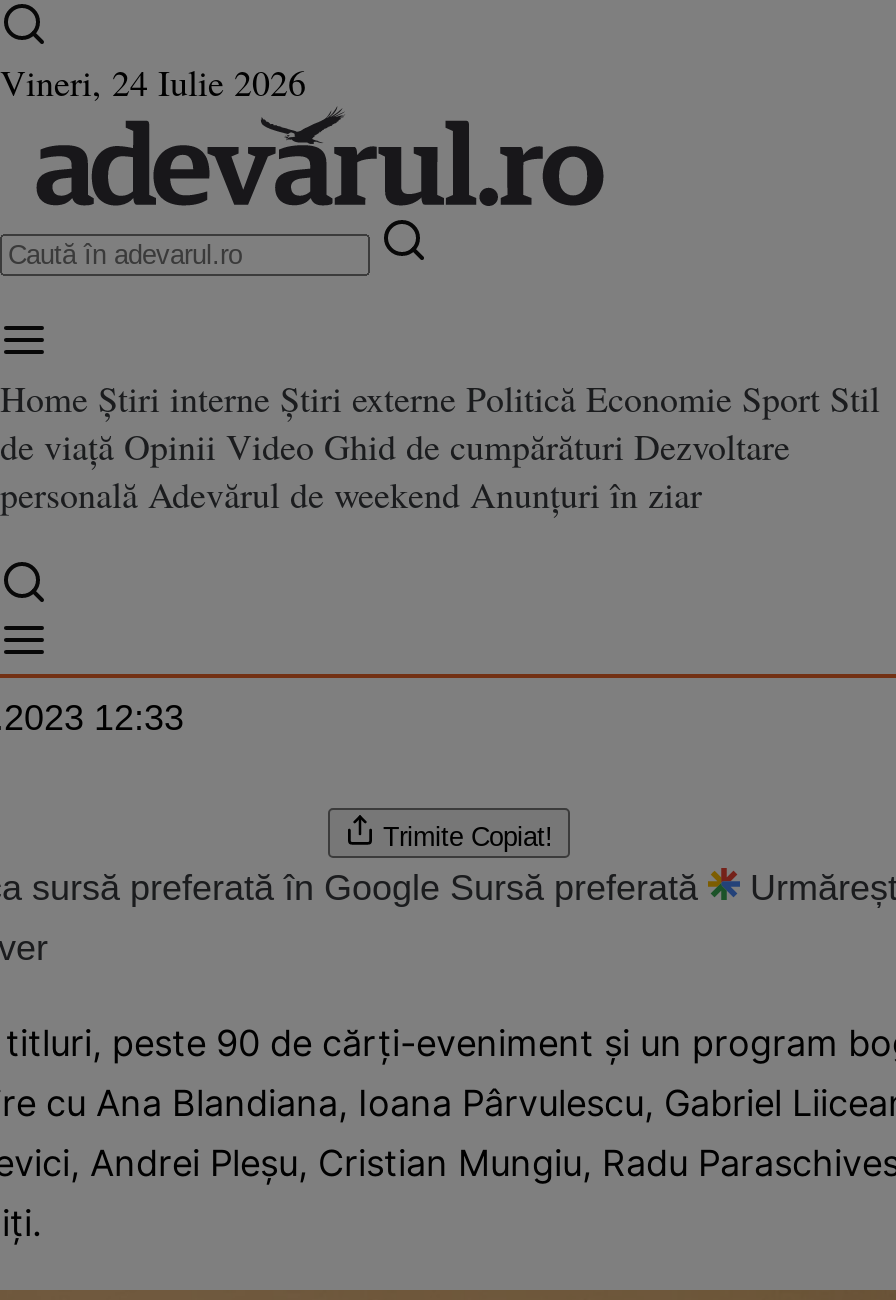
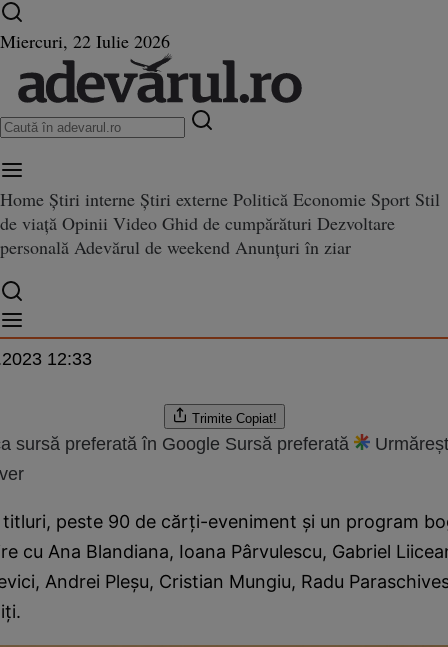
[0,58,306,106] Vineri, 24 Iulie 2026 -> [0,29,170,53] Miercuri, 22 Iulie 2026

